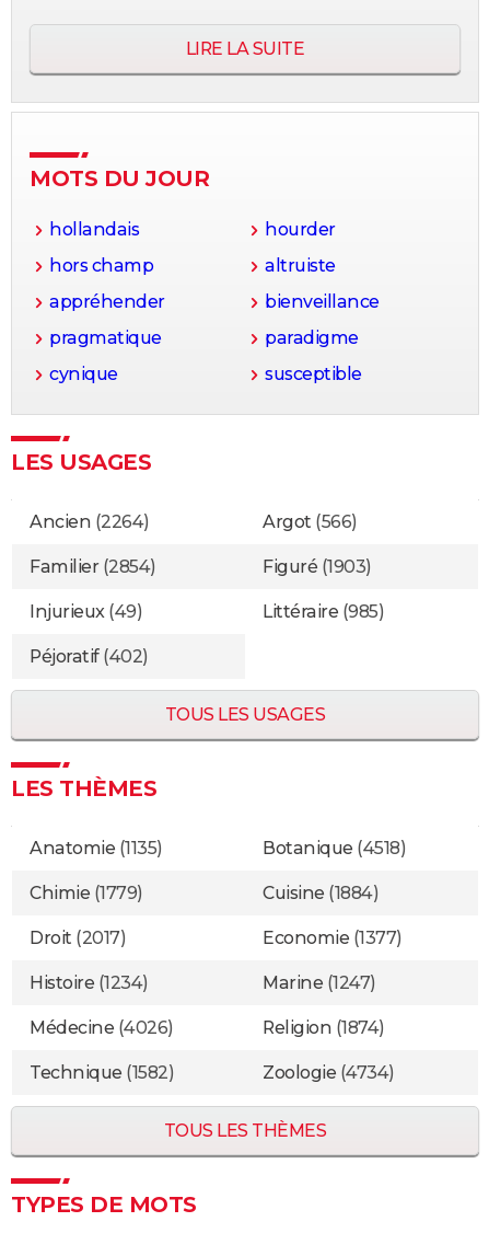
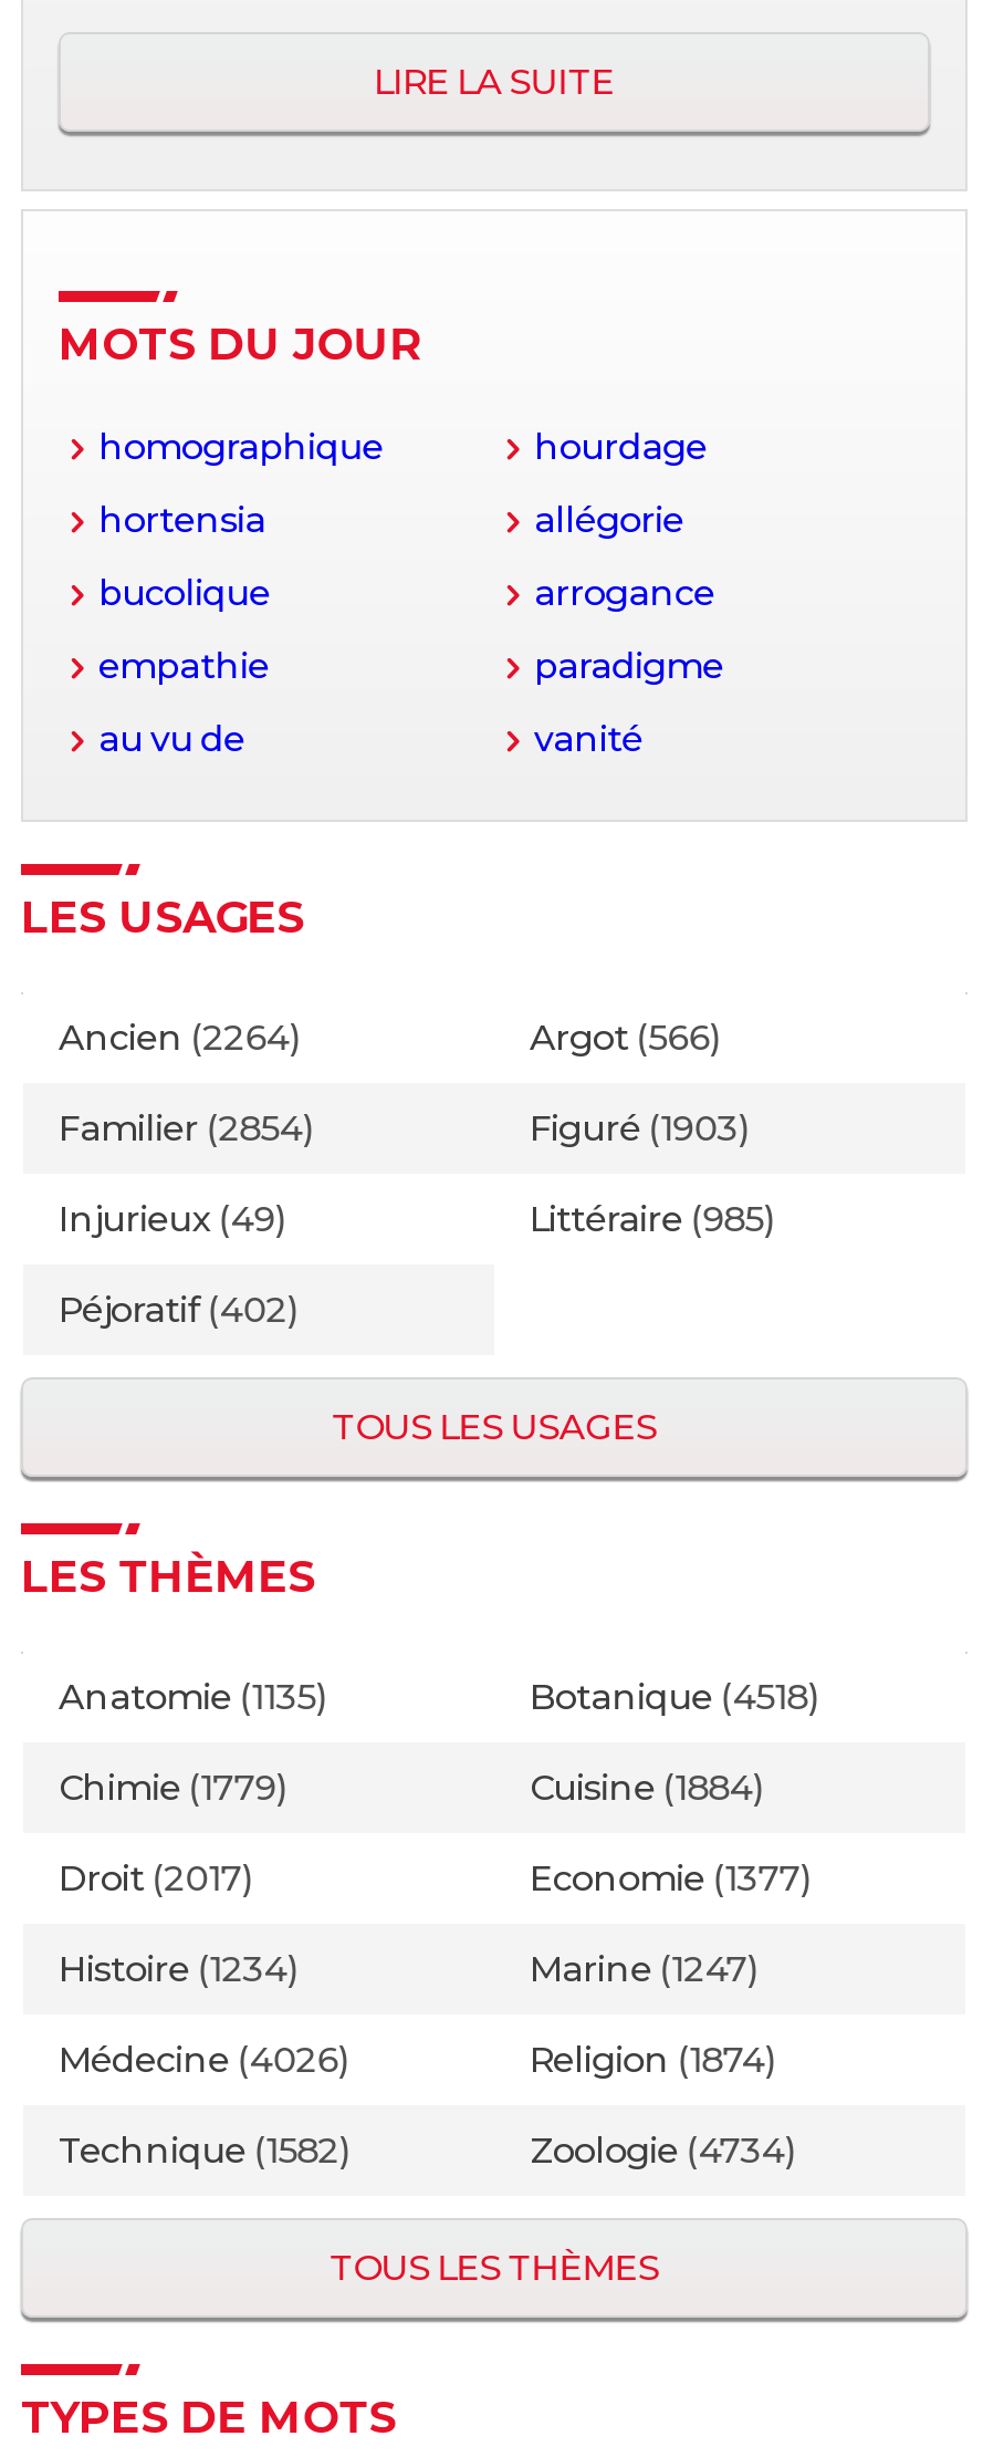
[49,219,335,240] hollandais | hourder -> [98,426,707,468] homographique | hourdage
[49,255,336,276] hors champ | altruiste -> [98,499,684,541] hortensia | allégorie
[49,291,379,312] appréhender | bienveillance -> [98,572,715,614] bucolique | arrogance
[49,327,162,348] pragmatique -> [98,645,269,687] empathie
[49,364,362,384] cynique | susceptible -> [98,718,643,760] au vu de | vanité

